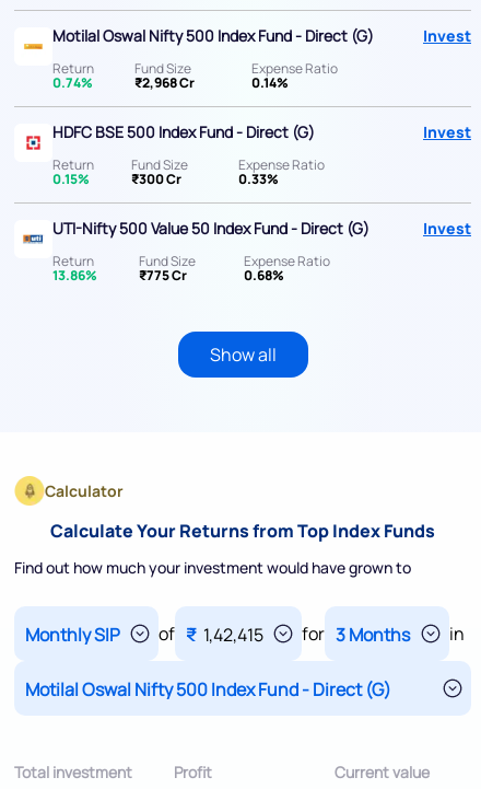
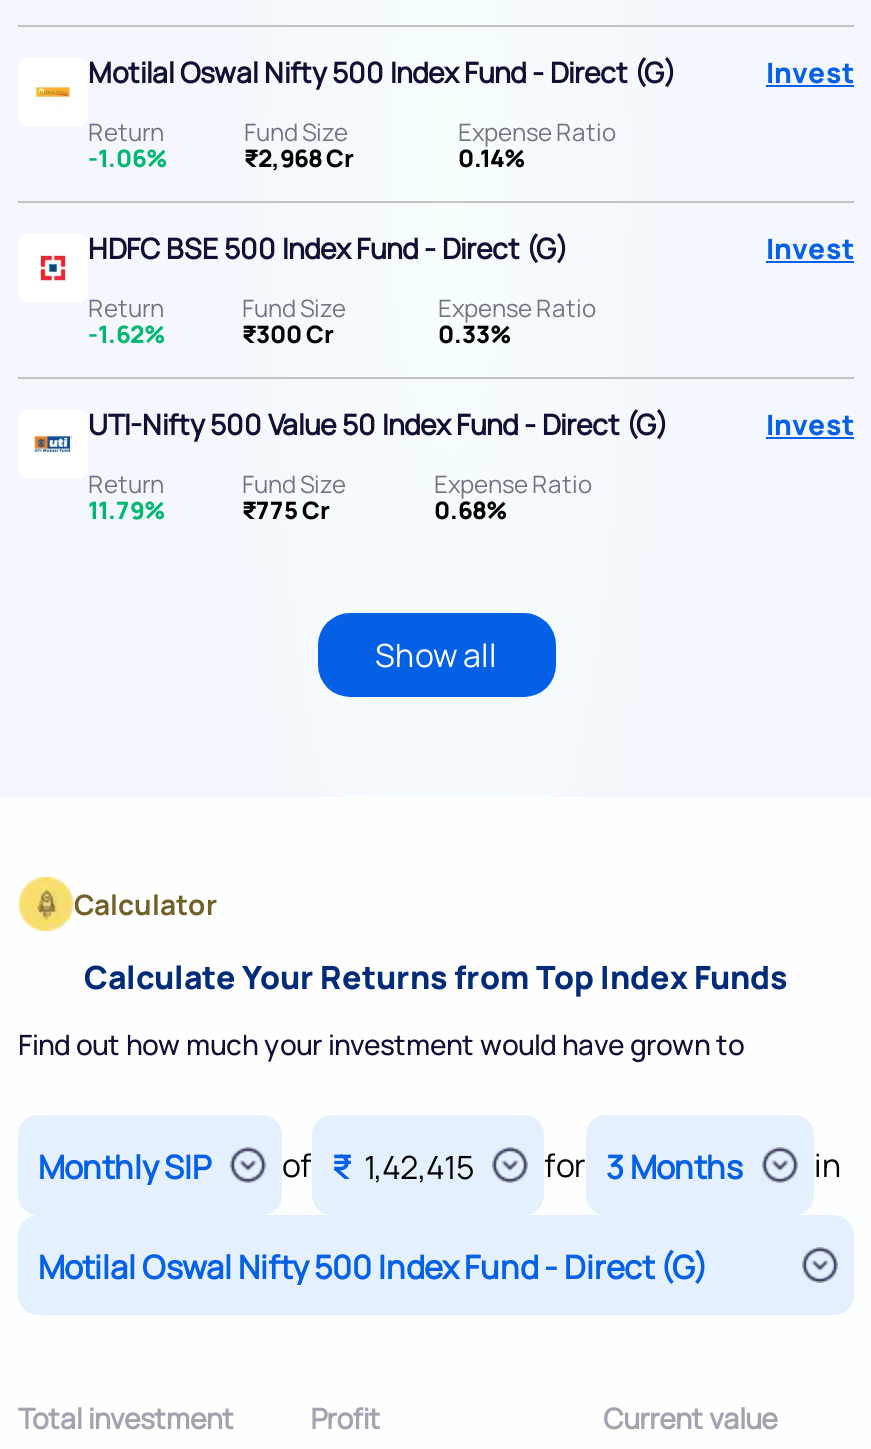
[52,73,93,92] 0.74% -> [88,141,168,175] -1.06%
[52,169,90,188] 0.15% -> [88,317,166,351] -1.62%
[52,266,97,284] 13.86% -> [88,493,166,527] 11.79%

